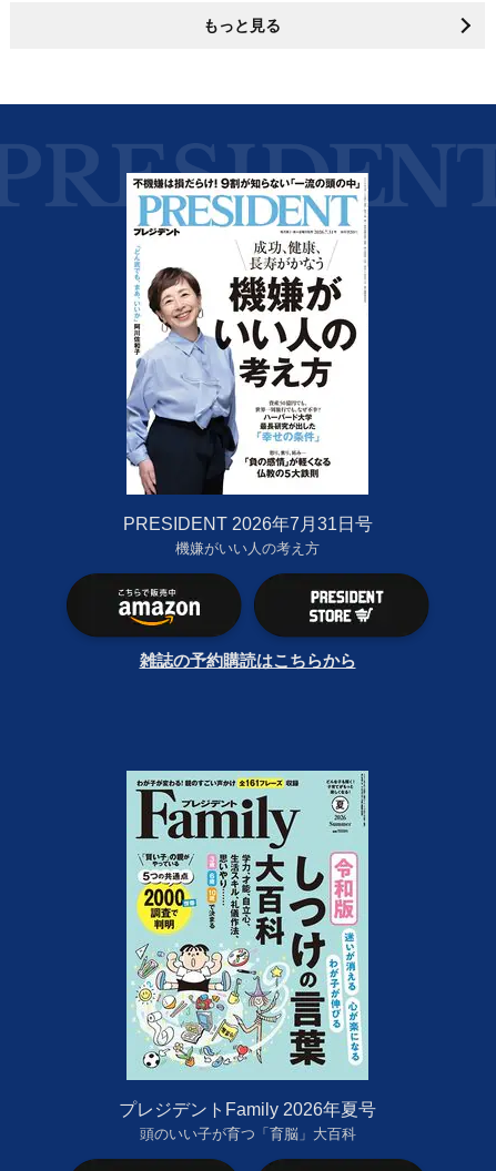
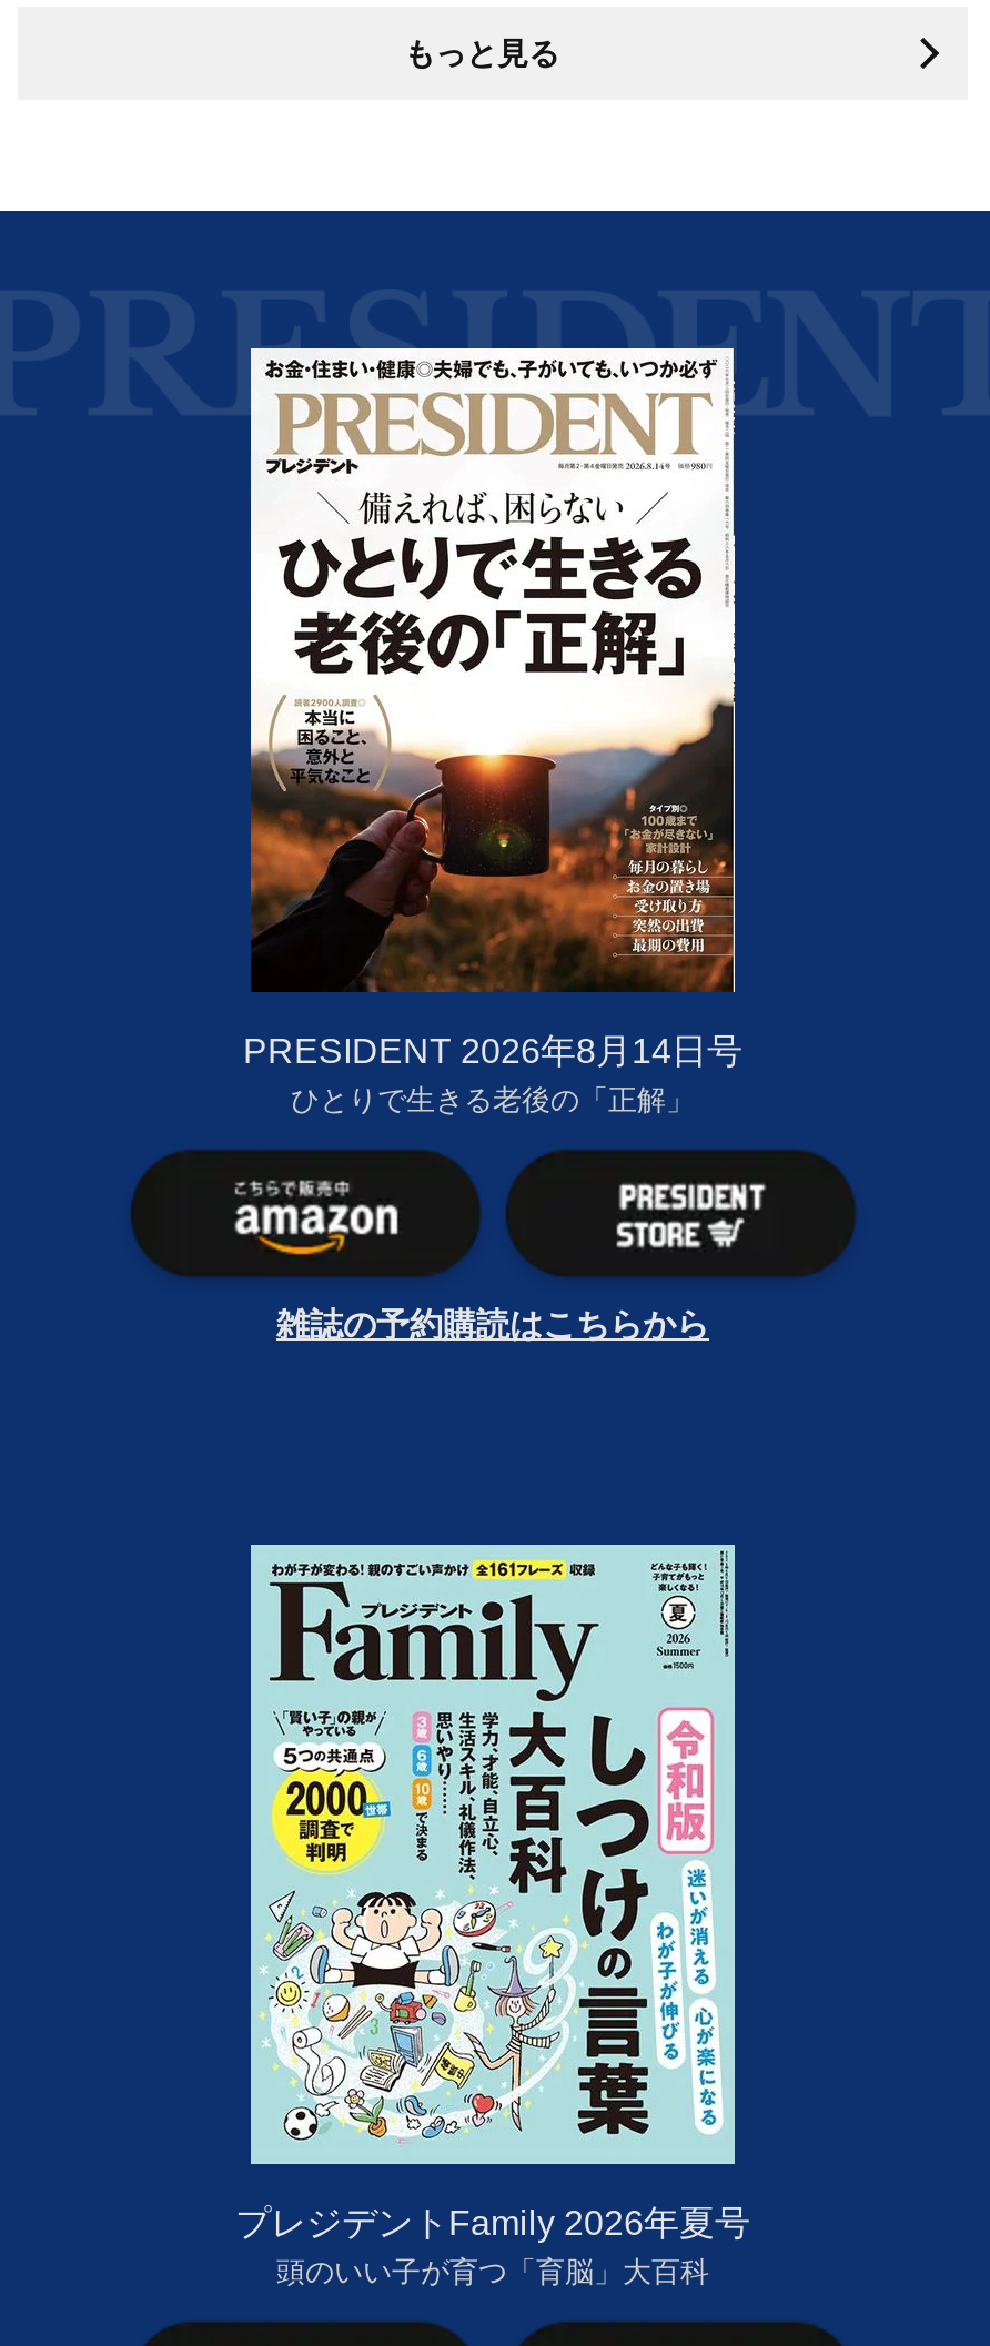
[123,176,372,557] [image] | PRESIDENT 2026年7月31日号 | 機嫌がいい人の考え方 -> [243,353,742,1116] [image] | PRESIDENT 2026年8月14日号 | ひとりで生きる老後の「正解」

